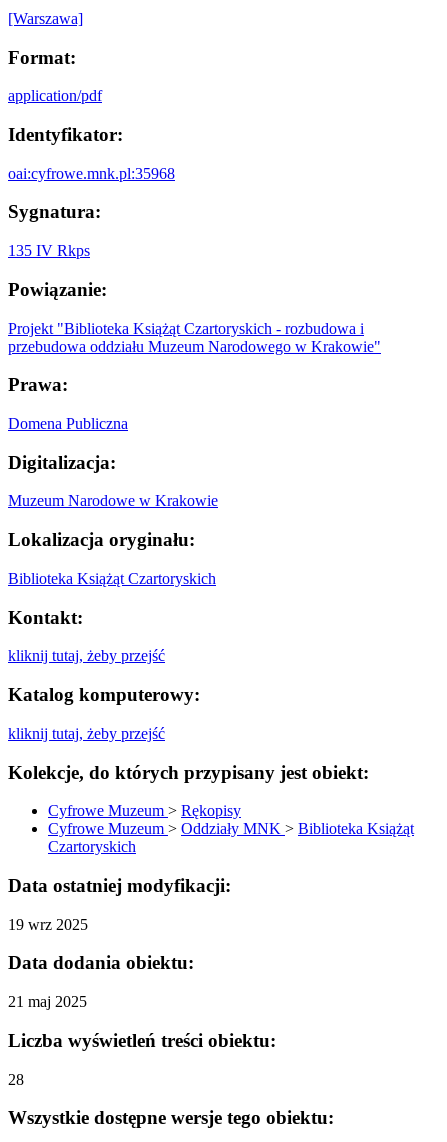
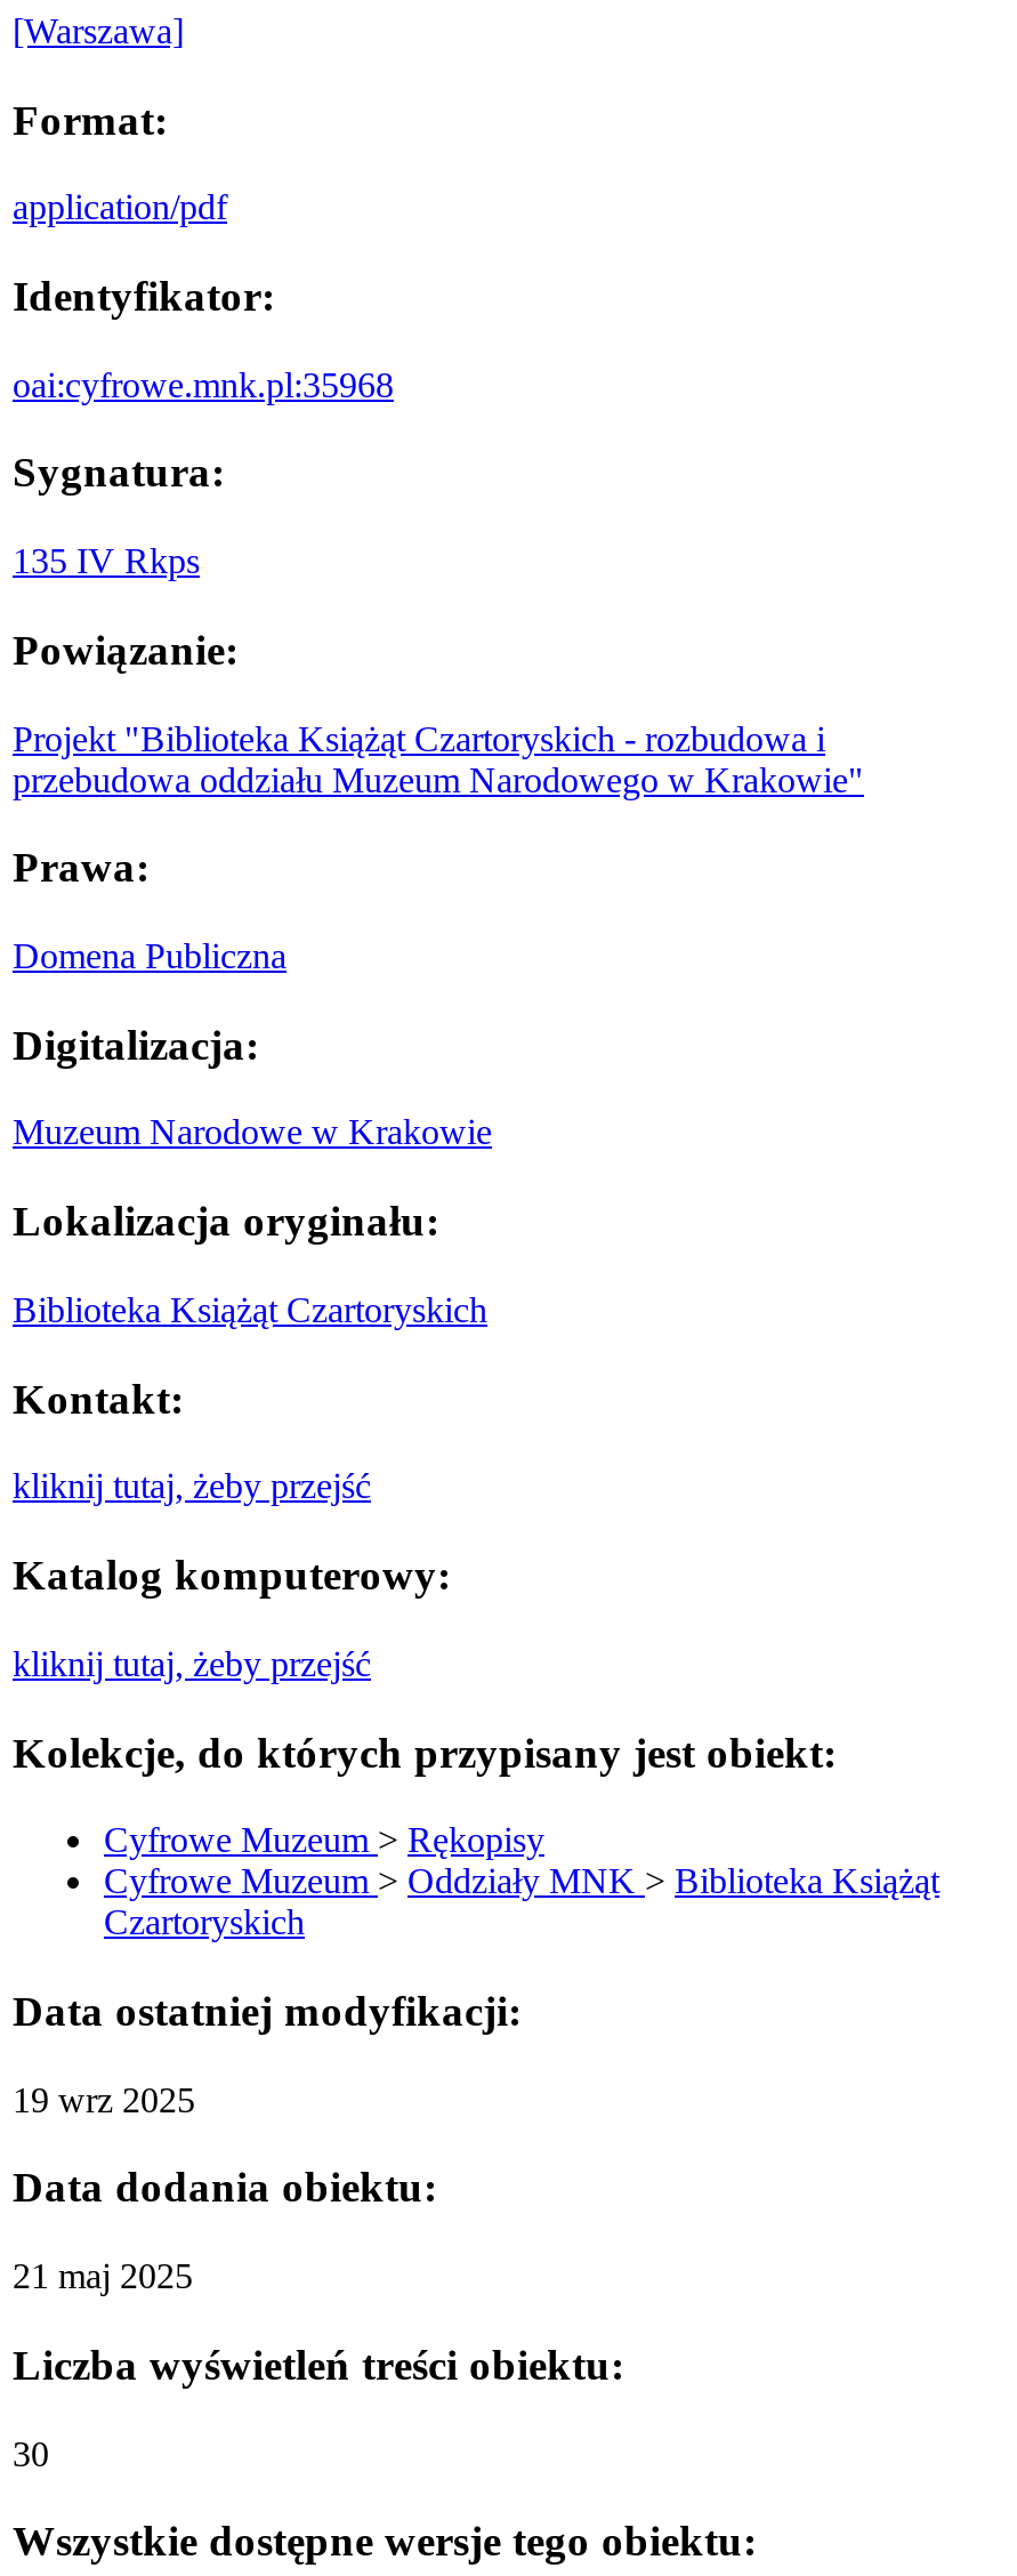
[8,1070,24,1087] 28 -> [13,2433,49,2472] 30

